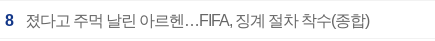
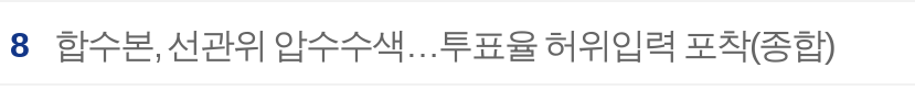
[25,12,369,29] 졌다고 주먹 날린 아르헨…FIFA, 징계 절차 착수(종합) -> [54,26,833,64] 합수본, 선관위 압수수색…투표율 허위입력 포착(종합)

